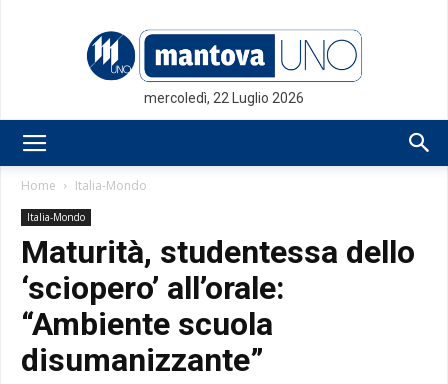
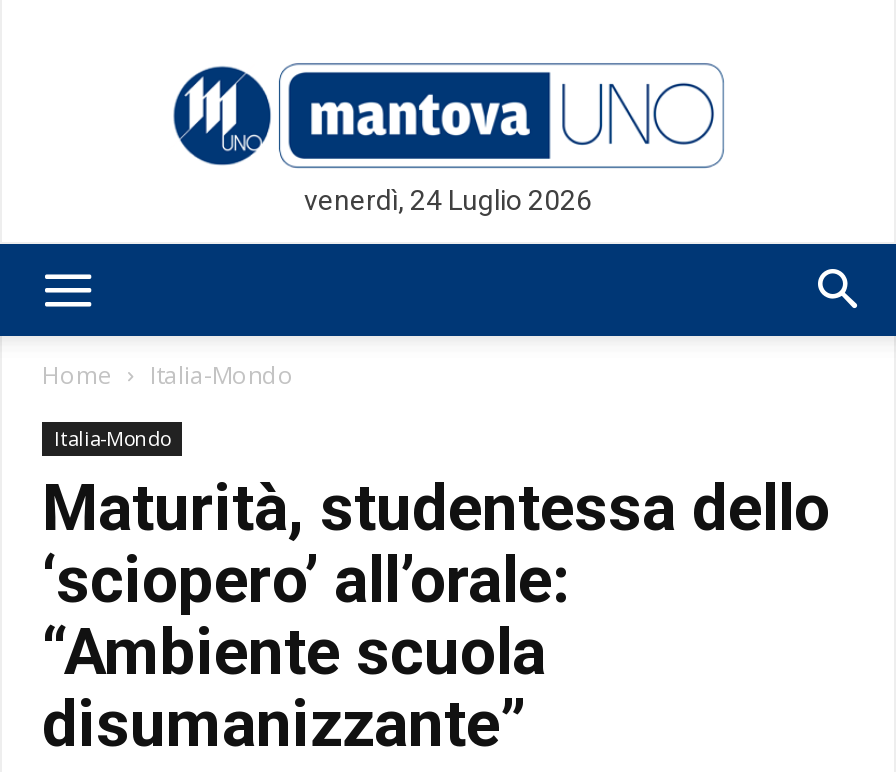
[144,90,304,106] mercoledì, 22 Luglio 2026 -> [304,184,592,216] venerdì, 24 Luglio 2026

